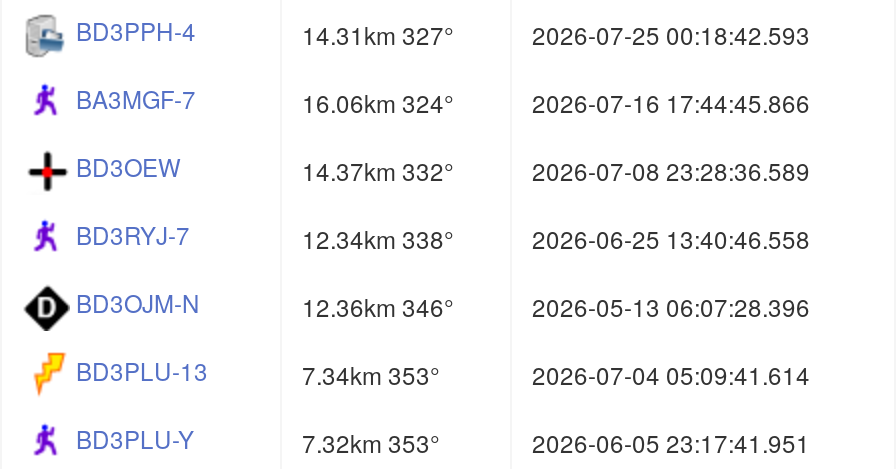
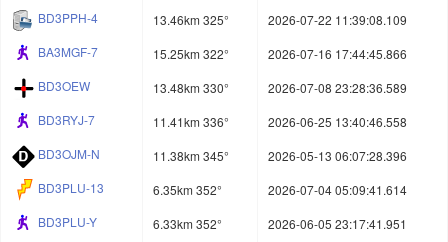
[302,17,810,51] 14.31km 327° | 2026-07-25 00:18:42.593 -> [153,11,407,28] 13.46km 325° | 2026-07-22 11:39:08.109
[302,85,454,119] 16.06km 324° -> [153,45,229,62] 15.25km 322°
[302,153,454,187] 14.37km 332° -> [153,79,229,96] 13.48km 330°
[302,221,454,255] 12.34km 338° -> [153,113,229,130] 11.41km 336°
[302,289,454,323] 12.36km 346° -> [153,147,229,164] 11.38km 345°
[302,357,440,391] 7.34km 353° -> [153,181,222,198] 6.35km 352°
[302,425,440,459] 7.32km 353° -> [153,215,222,232] 6.33km 352°

